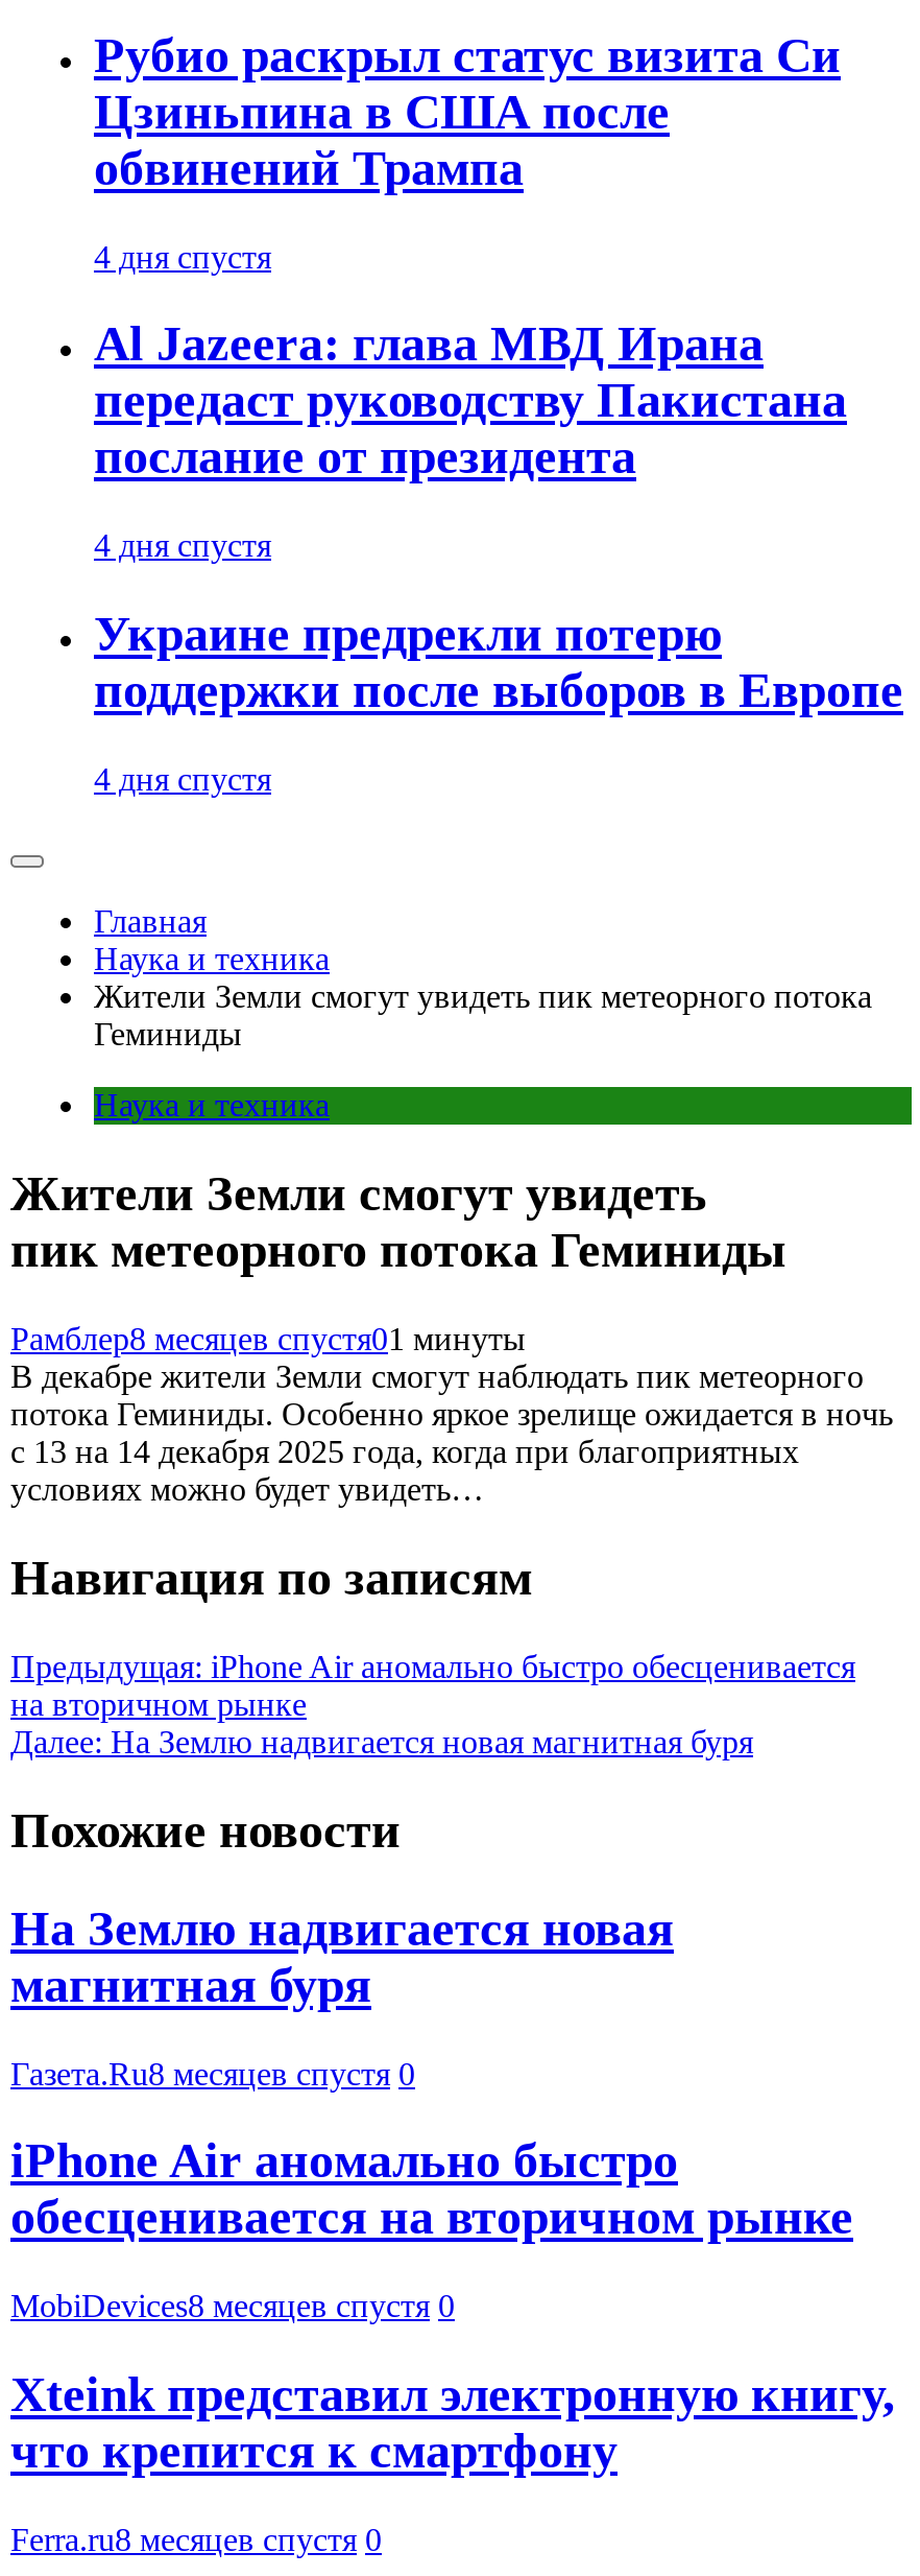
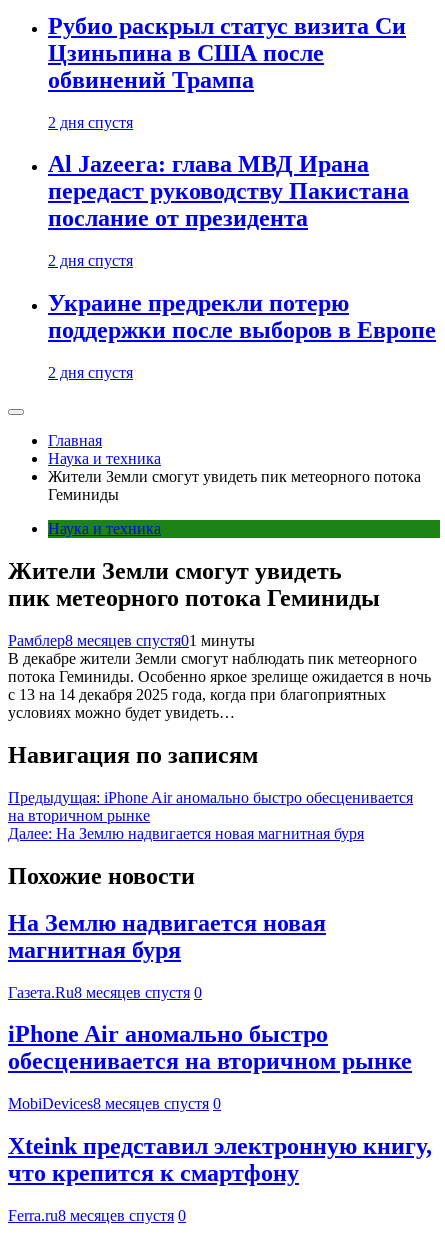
[94,238,271,274] 4 дня спустя -> [48,114,133,131] 2 дня спустя
[94,528,271,564] 4 дня спустя -> [48,252,133,269] 2 дня спустя
[94,762,271,797] 4 дня спустя -> [48,364,133,381] 2 дня спустя

